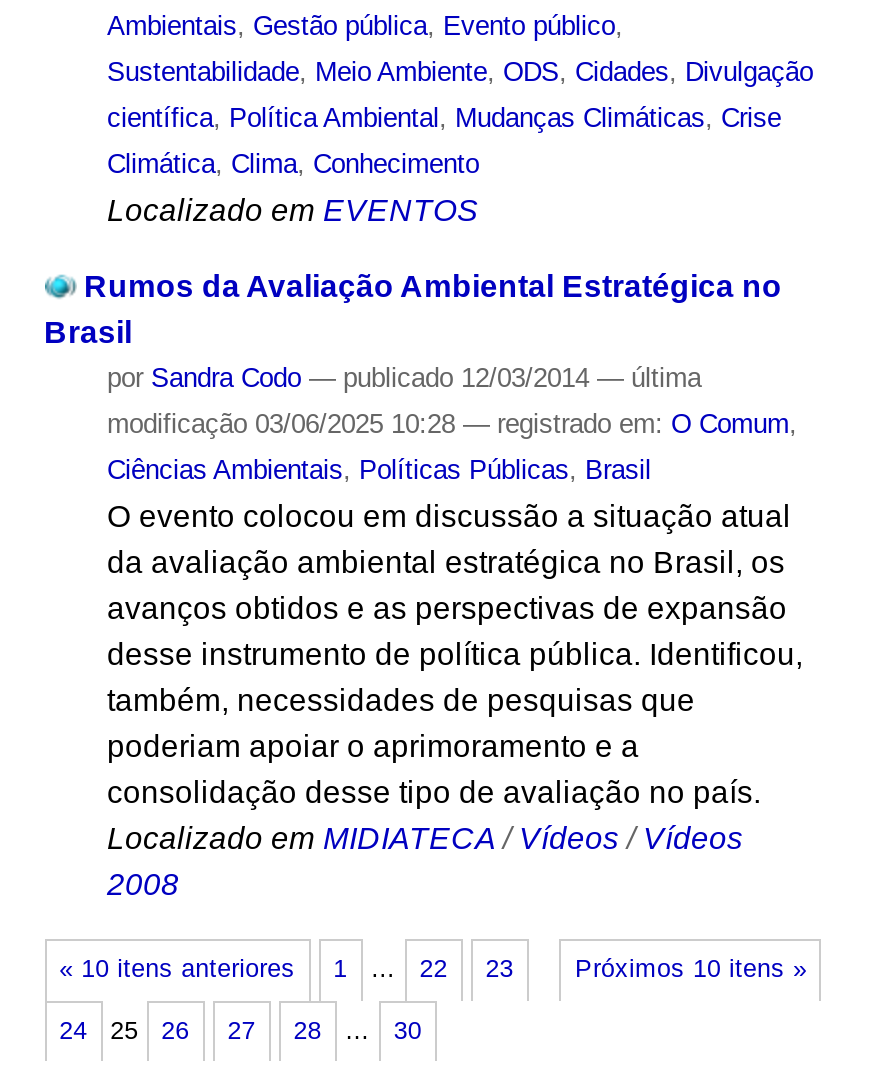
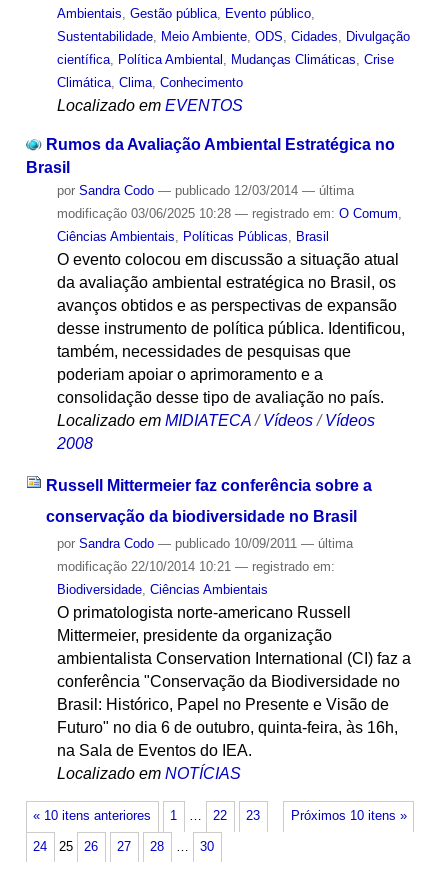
none -> [45,477,411,782] Russell Mittermeier faz conferência sobre a | conservação da biodiversidade no Brasil | por Sandra Codo — publicado 10/09/2011 — última | modificação 22/10/2014 10:21 — registrado em: | Biodiversidade, Ciências Ambientais | O primatologista norte-americano Russell | Mittermeier, presidente da organização | ambientalista Conservation International (CI) faz a | conferência "Conservação da Biodiversidade no | Brasil: Histórico, Papel no Presente e Visão de | Futuro" no dia 6 de outubro, quinta-feira, às 16h, | na Sala de Eventos do IEA. | Localizado em NOTÍCIAS

